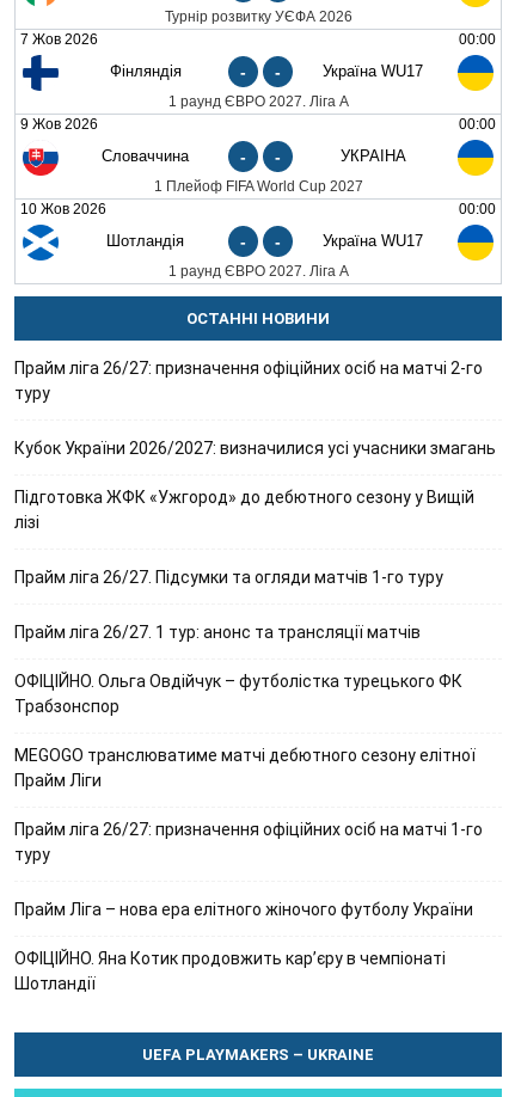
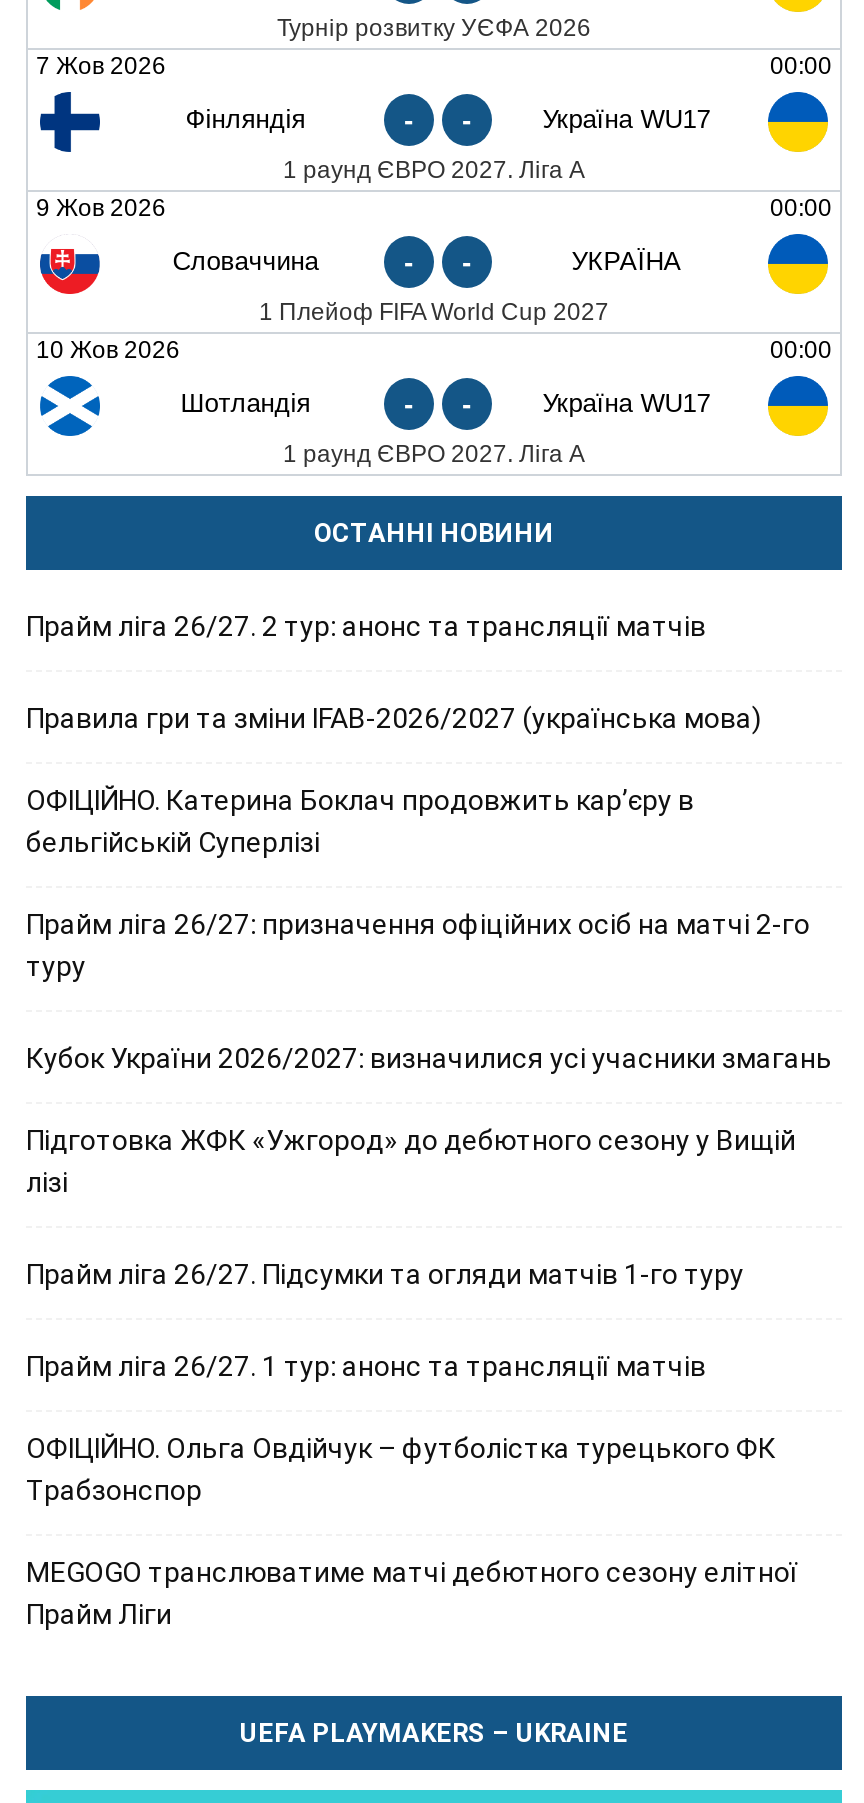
none -> [26,609,762,857] Прайм ліга 26/27. 2 тур: анонс та трансляції матчів | Правила гри та зміни IFAB-2026/2027 (українська мова) | ОФІЦІЙНО. Катерина Боклач продовжить кар’єру в | бельгійській Суперлізі
moved [14,358,496,790] -> [26,907,832,1629]: Прайм ліга 26/27: призначення офіційних осіб на матчі 2-го | туру | Кубок України 2026/2027: визначилися усі учасники змагань | ... | MEGOGO транслюватиме матчі дебютного сезону елітної | Прайм Ліги
[14,819,483,993] Прайм ліга 26/27: призначення офіційних осіб на матчі 1-го | туру | Прайм Ліга – нова ера елітного жіночого футболу України | ОФІЦІЙНО. Яна Котик продовжить кар’єру в чемпіонаті | Шотландії -> none

